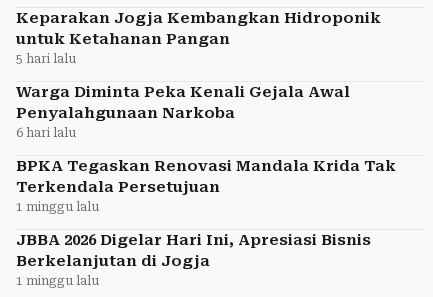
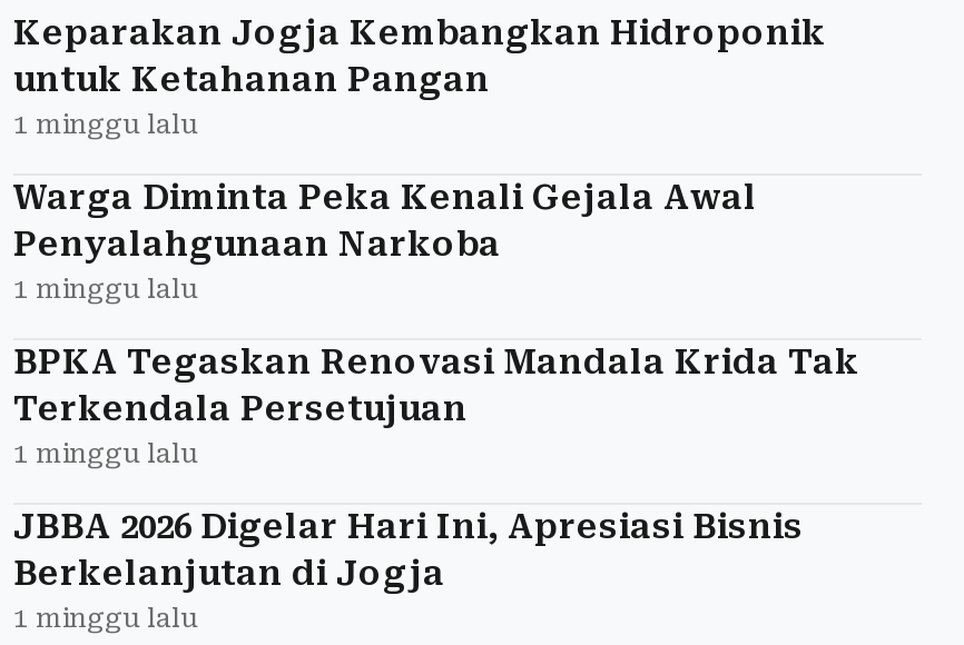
[16,51,76,65] 5 hari lalu -> [13,108,198,139] 1 minggu lalu
[16,125,76,139] 6 hari lalu -> [13,272,198,304] 1 minggu lalu

